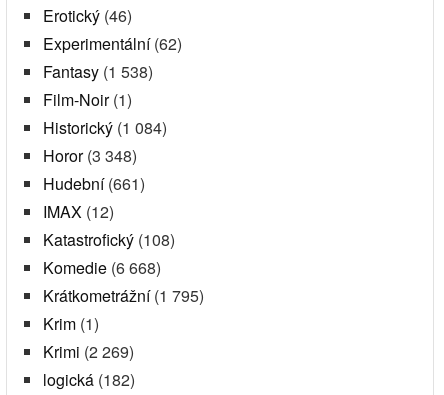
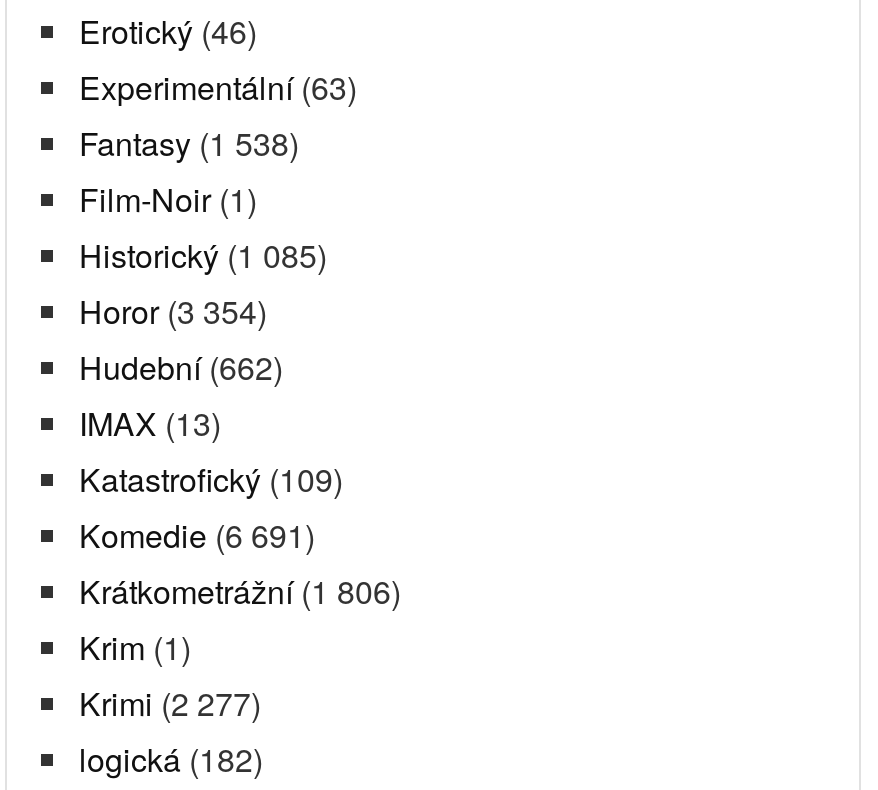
[43,32,182,55] Experimentální (62) -> [79,64,357,110] Experimentální (63)
[43,116,167,139] Historický (1 084) -> [79,232,327,278] Historický (1 085)
[43,144,137,167] Horor (3 348) -> [79,288,267,334] Horor (3 354)
[43,172,145,195] Hudební (661) -> [79,344,283,390] Hudební (662)
[43,200,114,223] IMAX (12) -> [79,400,221,446] IMAX (13)
[43,228,175,251] Katastrofický (108) -> [79,456,343,502] Katastrofický (109)
[43,256,161,279] Komedie (6 668) -> [79,512,315,558] Komedie (6 691)
[43,284,204,307] Krátkometrážní (1 795) -> [79,568,401,614] Krátkometrážní (1 806)
[43,340,134,363] Krimi (2 269) -> [79,680,261,726] Krimi (2 277)

